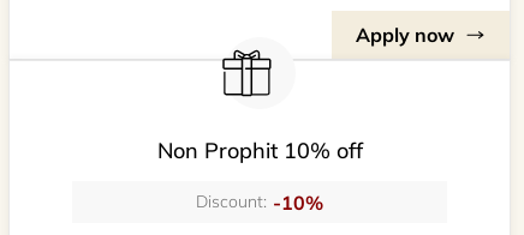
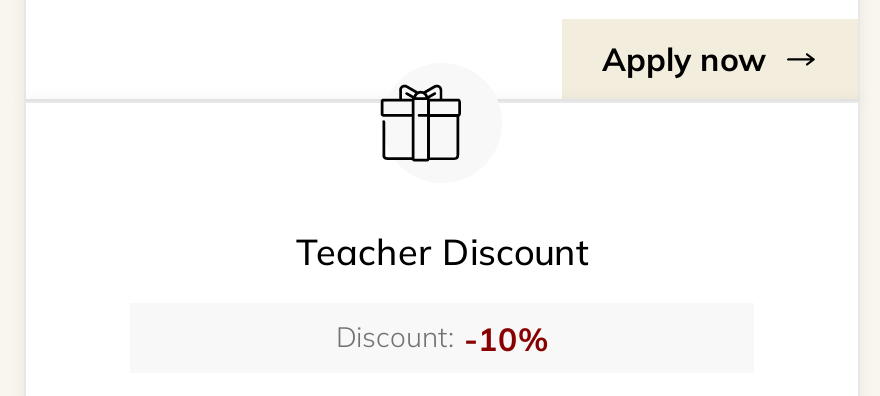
[157,137,362,165] Non Prophit 10% off -> [296,230,588,276] Teacher Discount

